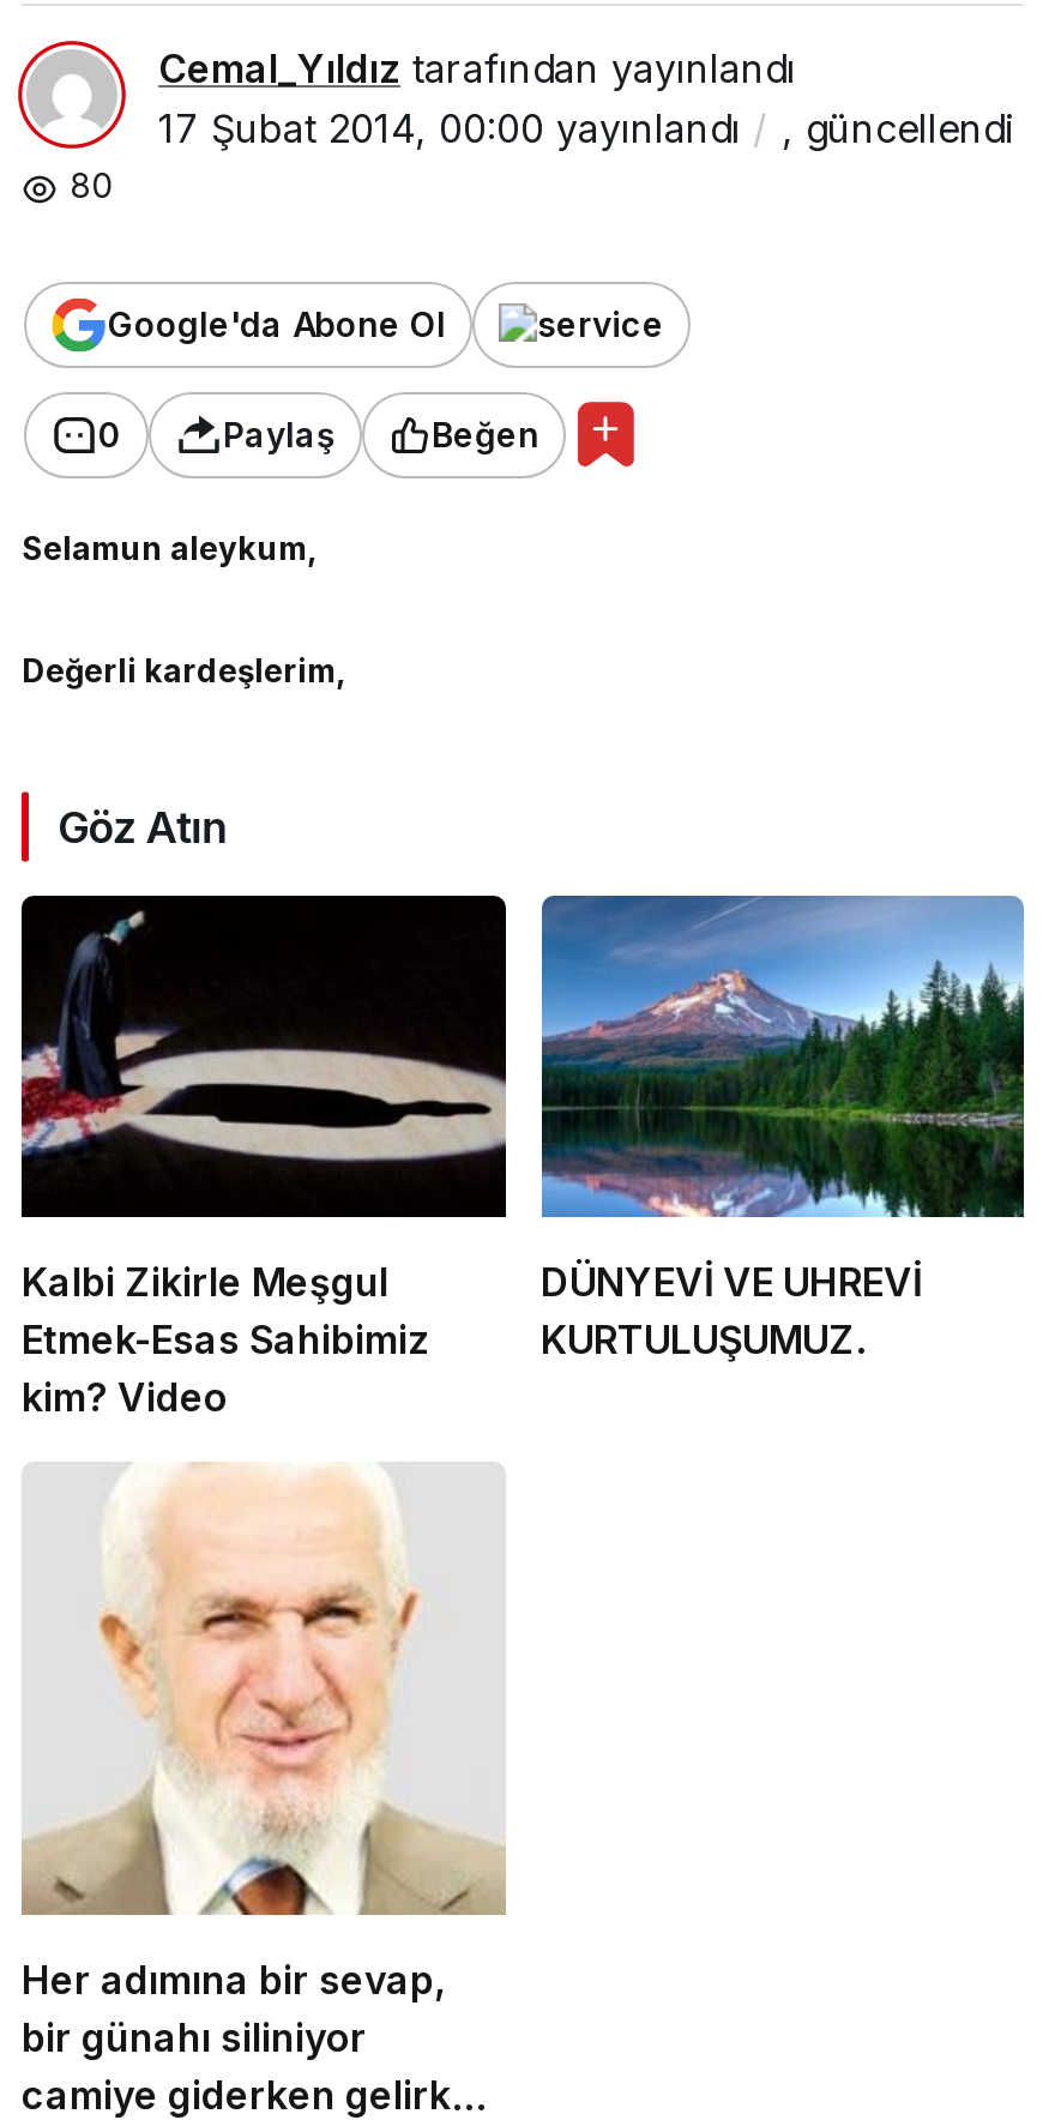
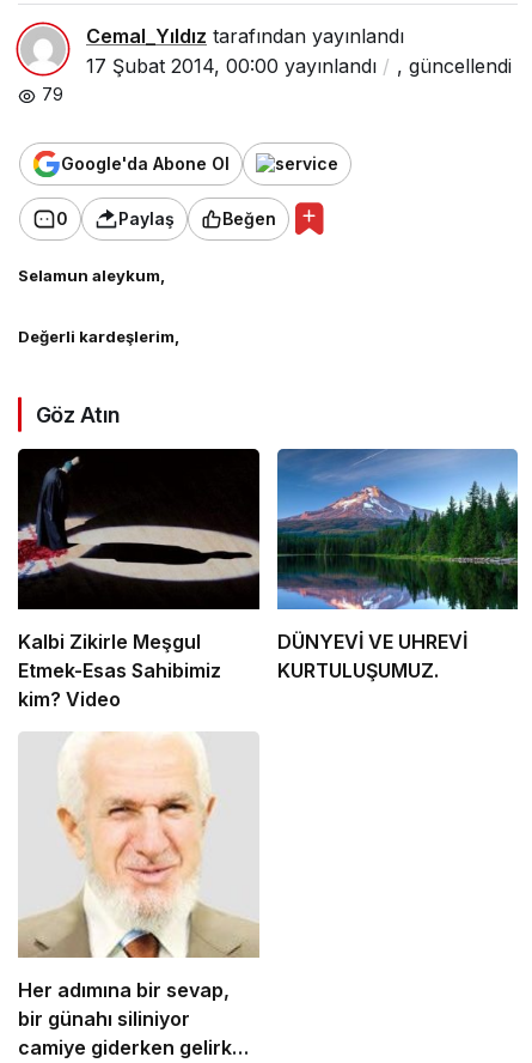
[70,164,113,205] 80 -> [42,84,63,104] 79

